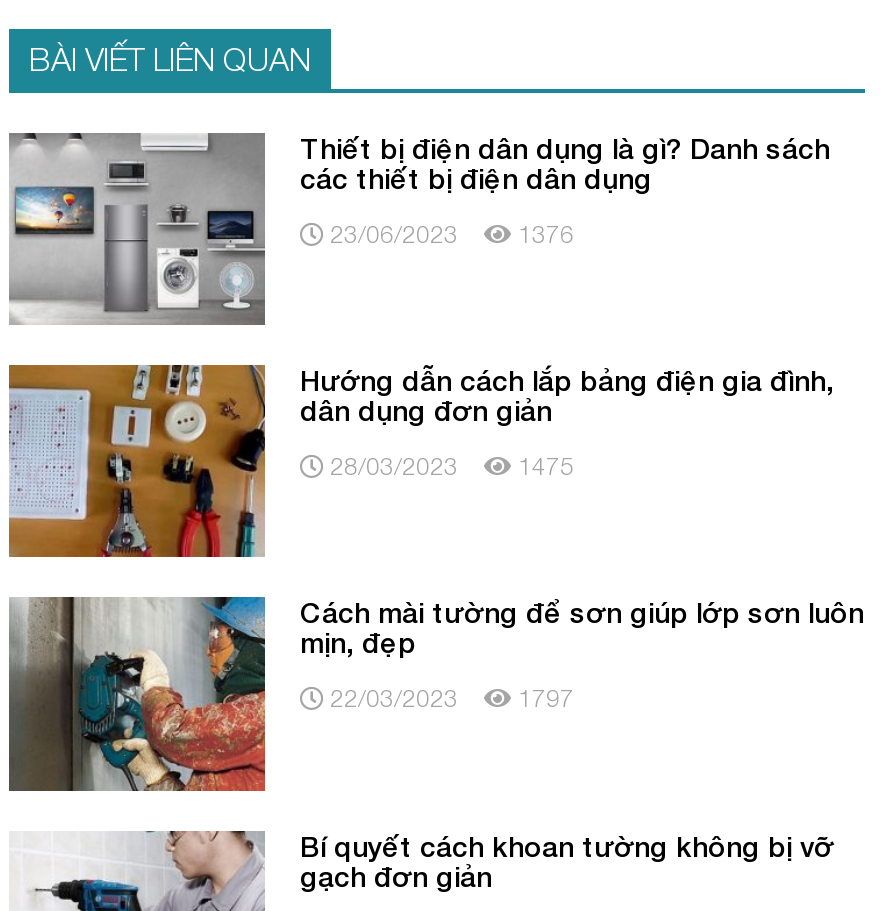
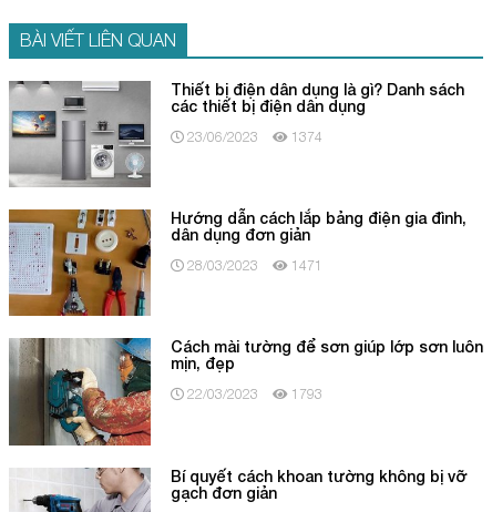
[324,218,574,248] 23/06/2023 1376 -> [183,128,322,145] 23/06/2023 1374
[324,451,574,481] 28/03/2023 1475 -> [183,257,322,274] 28/03/2023 1471
[324,683,574,713] 22/03/2023 1797 -> [183,386,322,403] 22/03/2023 1793

